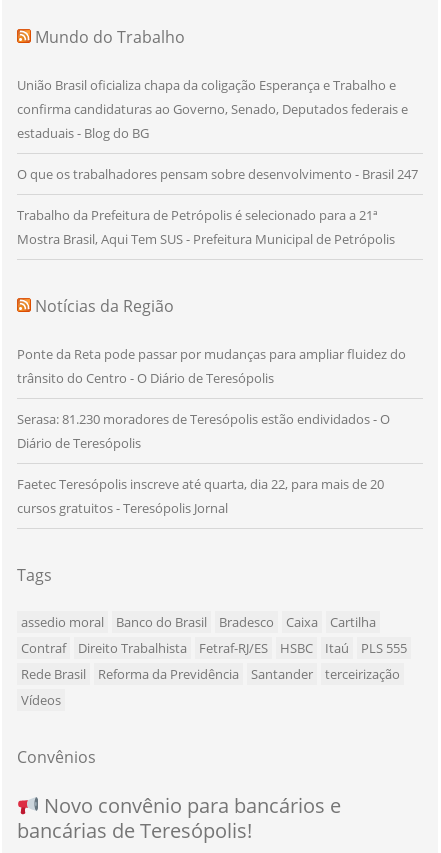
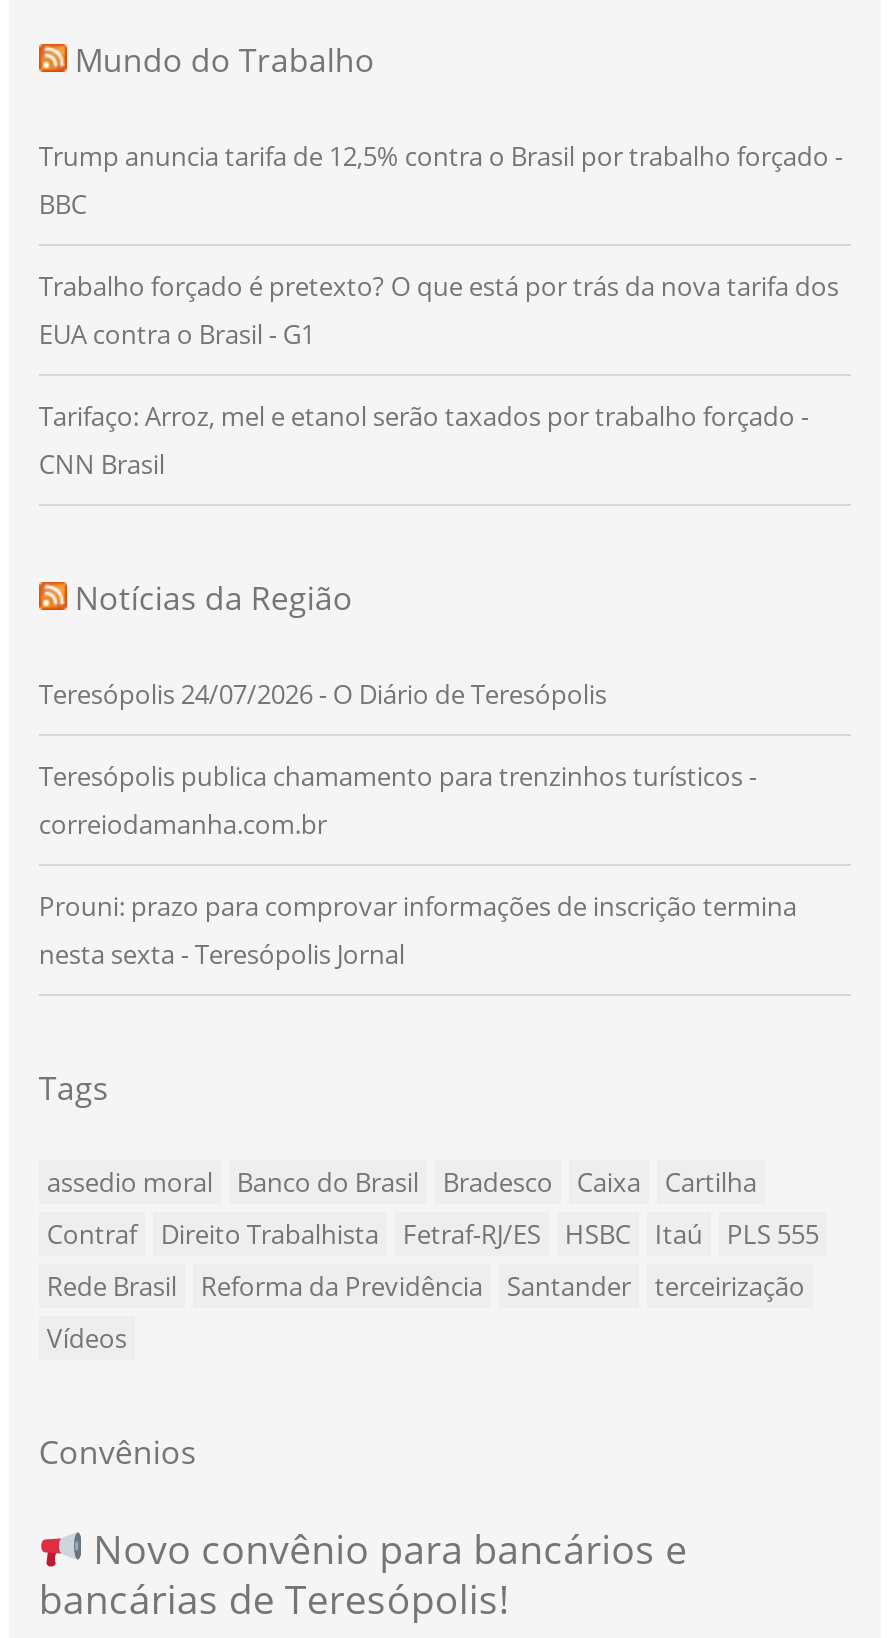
[17,76,408,142] União Brasil oficializa chapa da coligação Esperança e Trabalho e | confirma candidaturas ao Governo, Senado, Deputados federais e | estaduais - Blog do BG -> [39,139,843,223] Trump anuncia tarifa de 12,5% contra o Brasil por trabalho forçado - | BBC
[17,165,418,183] O que os trabalhadores pensam sobre desenvolvimento - Brasil 247 -> [39,269,839,353] Trabalho forçado é pretexto? O que está por trás da nova tarifa dos | EUA contra o Brasil - G1
[17,206,395,248] Trabalho da Prefeitura de Petrópolis é selecionado para a 21ª | Mostra Brasil, Aqui Tem SUS - Prefeitura Municipal de Petrópolis -> [39,399,809,483] Tarifaço: Arroz, mel e etanol serão taxados por trabalho forçado - | CNN Brasil
[17,345,406,387] Ponte da Reta pode passar por mudanças para ampliar fluidez do | trânsito do Centro - O Diário de Teresópolis -> [39,677,607,713] Teresópolis 24/07/2026 - O Diário de Teresópolis
[17,410,390,452] Serasa: 81.230 moradores de Teresópolis estão endividados - O | Diário de Teresópolis -> [39,759,757,843] Teresópolis publica chamamento para trenzinhos turísticos - | correiodamanha.com.br
[17,475,384,517] Faetec Teresópolis inscreve até quarta, dia 22, para mais de 20 | cursos gratuitos - Teresópolis Jornal -> [39,889,797,973] Prouni: prazo para comprovar informações de inscrição termina | nesta sexta - Teresópolis Jornal

